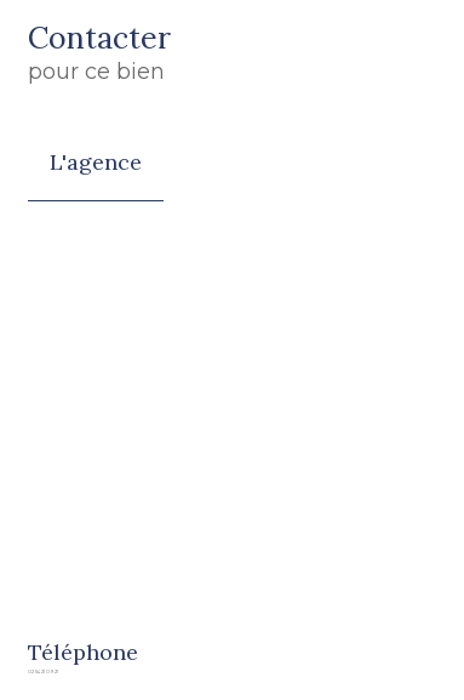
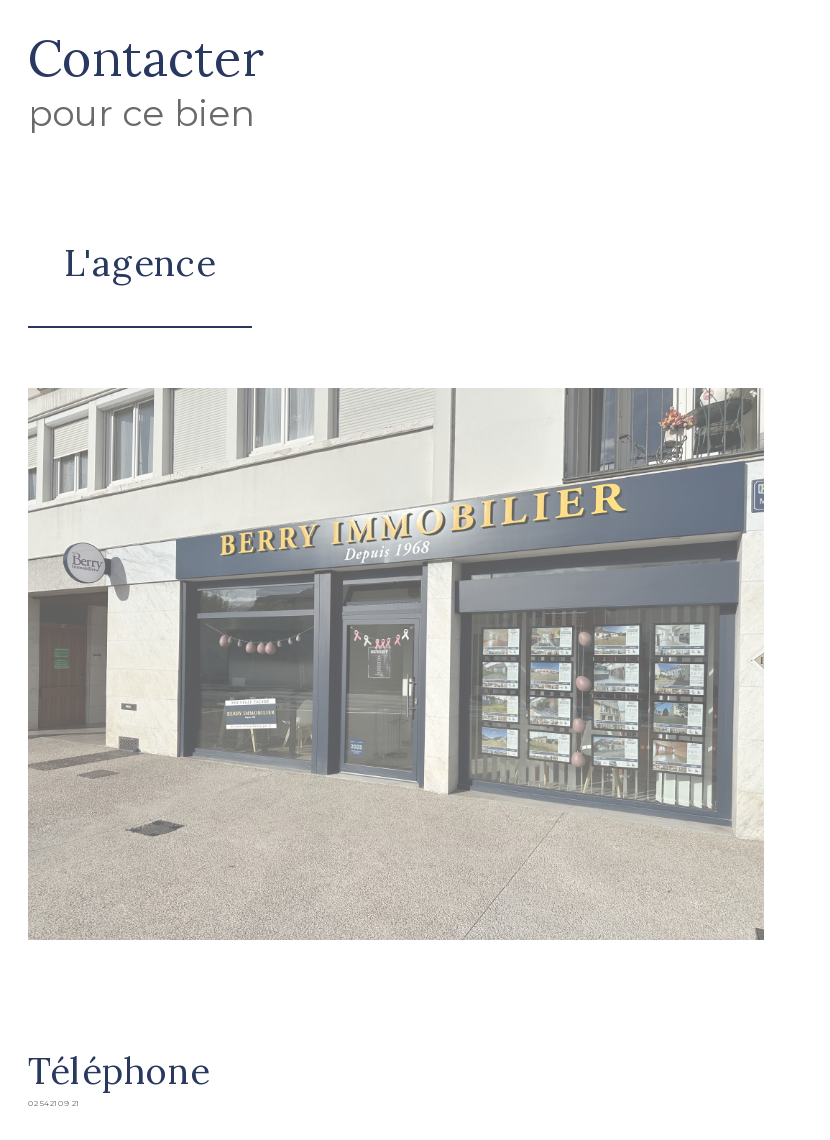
none -> [26,386,766,942] [image]

